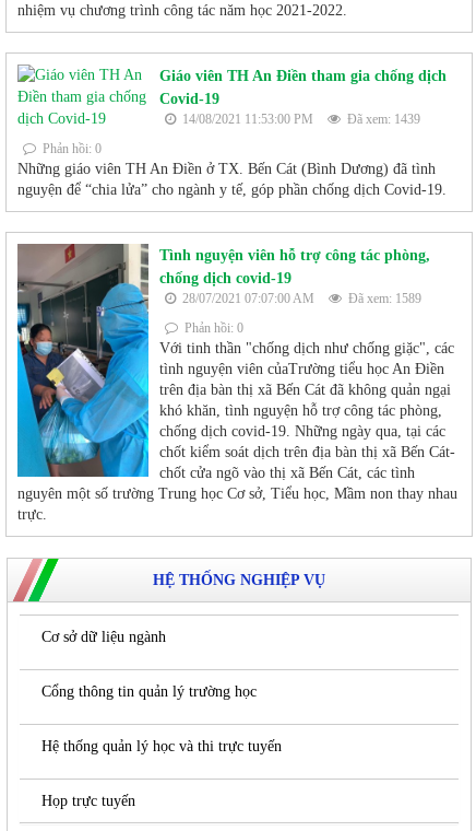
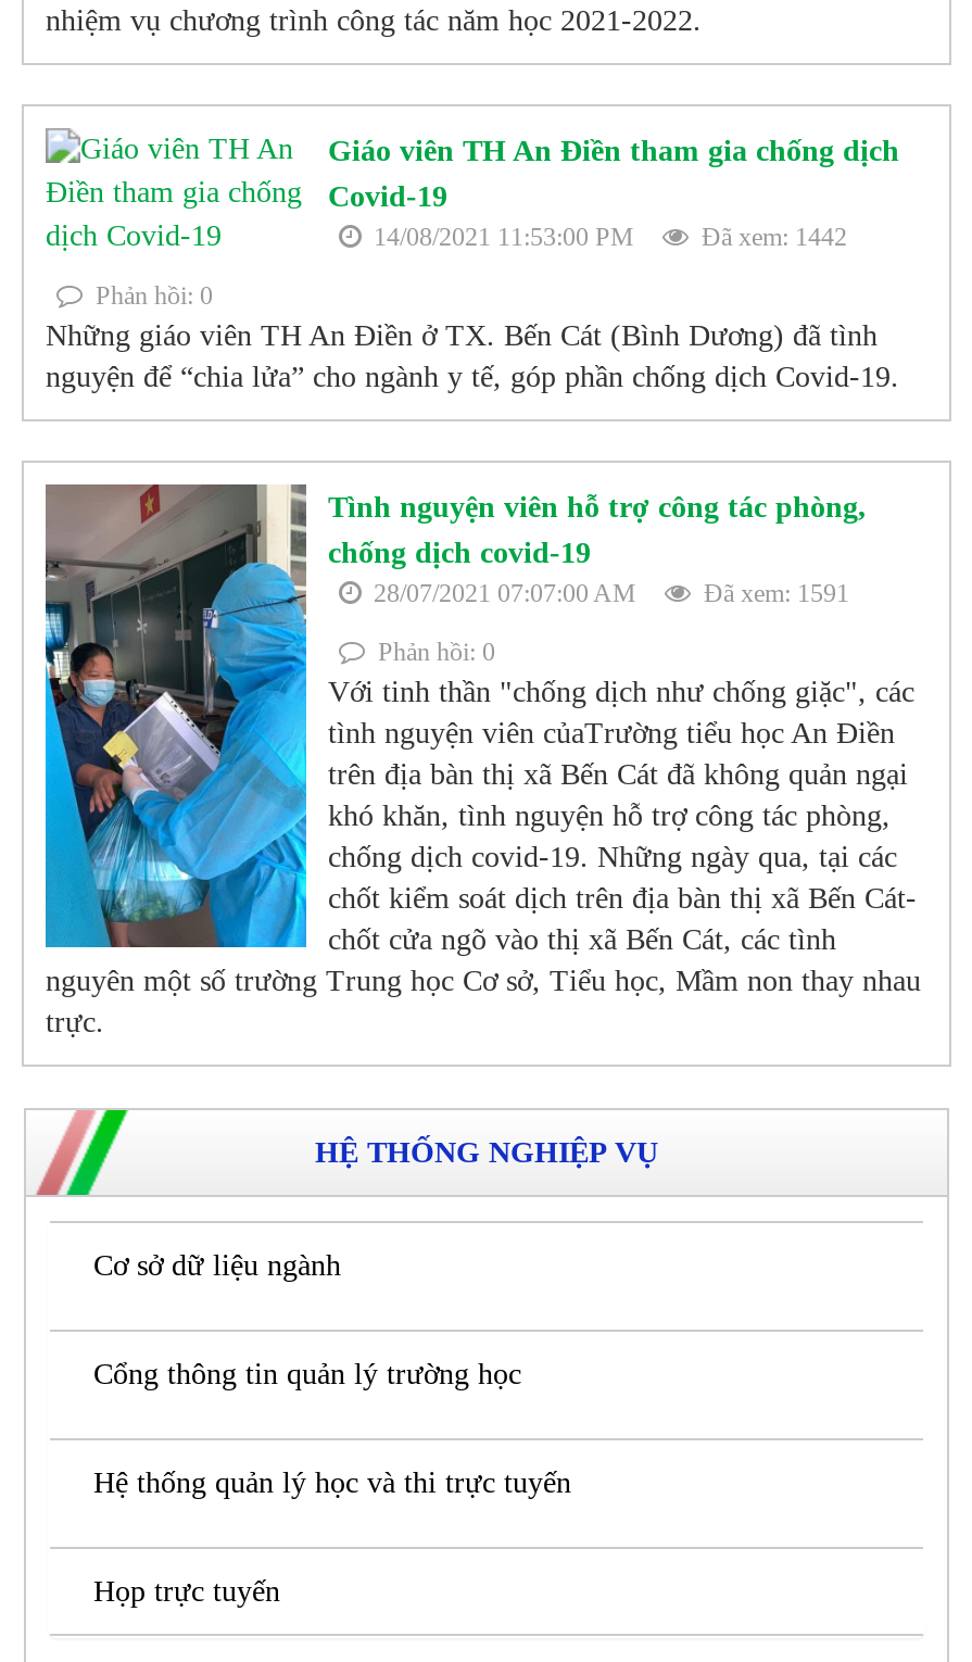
[179,112,420,127] 14/08/2021 11:53:00 PM Đã xem: 1439 -> [367,222,847,252] 14/08/2021 11:53:00 PM Đã xem: 1442
[179,291,421,306] 28/07/2021 07:07:00 AM Đã xem: 1589 -> [367,578,849,608] 28/07/2021 07:07:00 AM Đã xem: 1591

